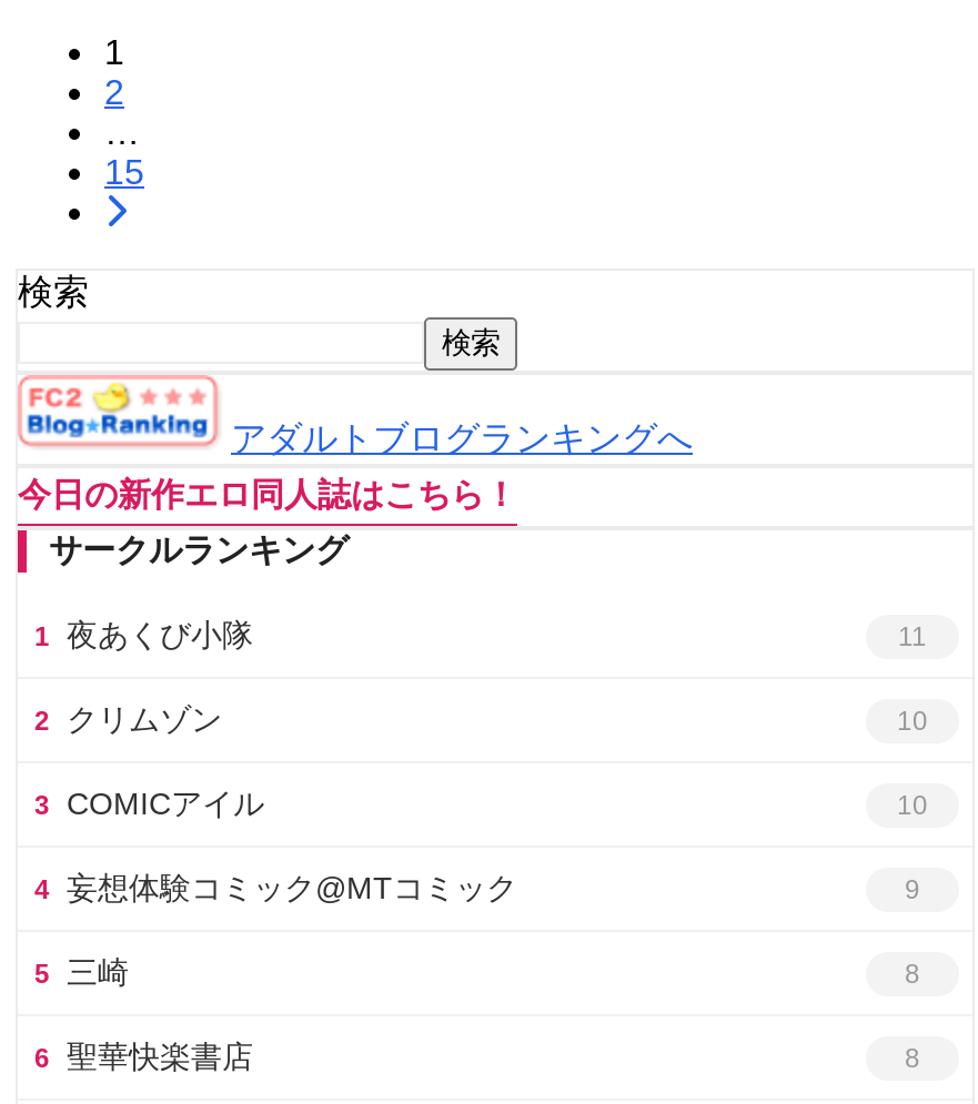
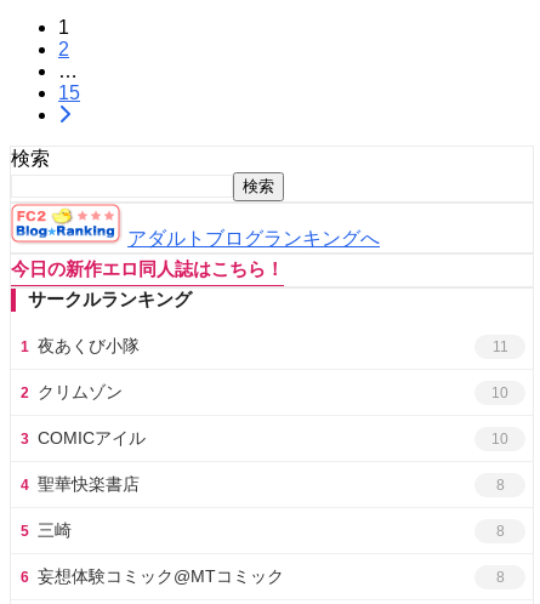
[34,870,920,905] 4 妄想体験コミック@MTコミック | 9 -> [20,474,504,494] 4 聖華快楽書店 | 8
[34,1039,253,1074] 6 聖華快楽書店 -> [20,566,284,586] 6 妄想体験コミック@MTコミック

